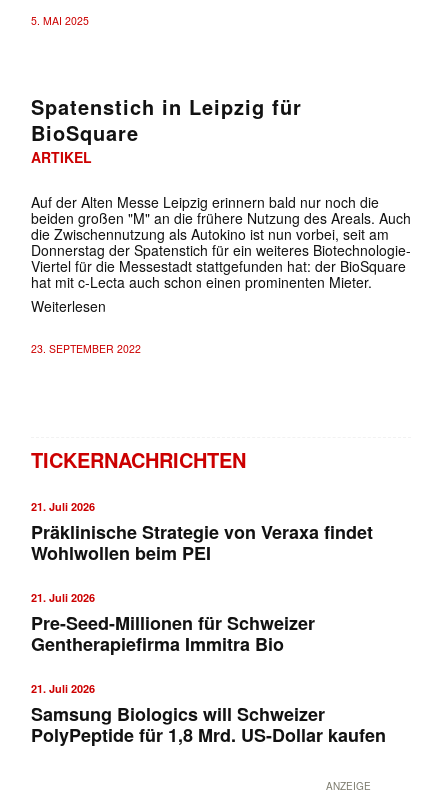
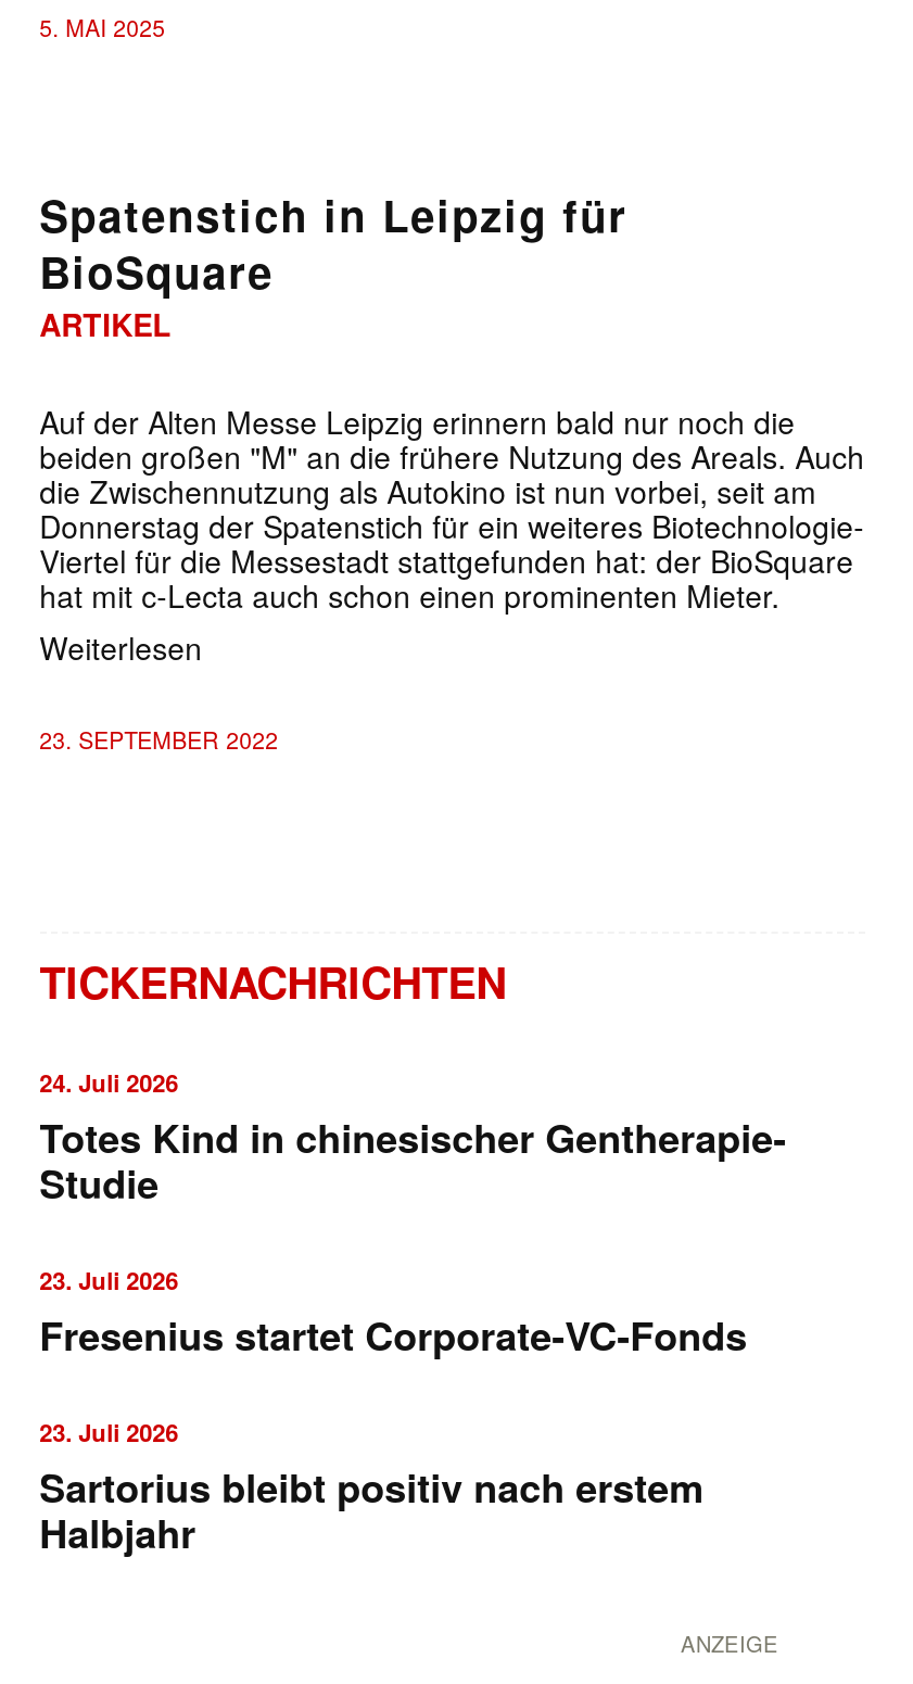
[31,499,373,566] 21. Juli 2026 | Präklinische Strategie von Veraxa findet | Wohlwollen beim PEI -> [39,1066,786,1211] 24. Juli 2026 | Totes Kind in chinesischer Gentherapie- | Studie
[31,590,315,657] 21. Juli 2026 | Pre-Seed-Millionen für Schweizer | Gentherapiefirma Immitra Bio -> [39,1264,747,1363] 23. Juli 2026 | Fresenius startet Corporate-VC-Fonds
[31,681,386,748] 21. Juli 2026 | Samsung Biologics will Schweizer | PolyPeptide für 1,8 Mrd. US-Dollar kaufen -> [39,1416,704,1561] 23. Juli 2026 | Sartorius bleibt positiv nach erstem | Halbjahr

